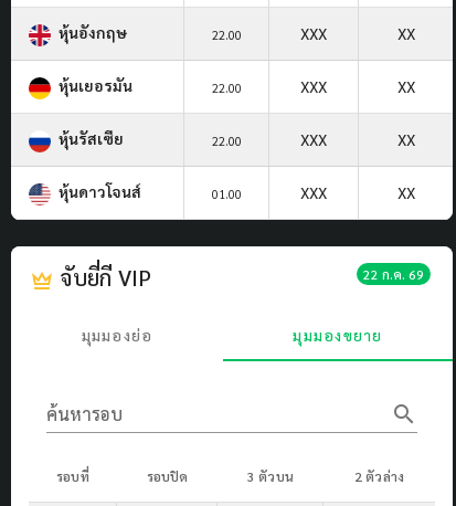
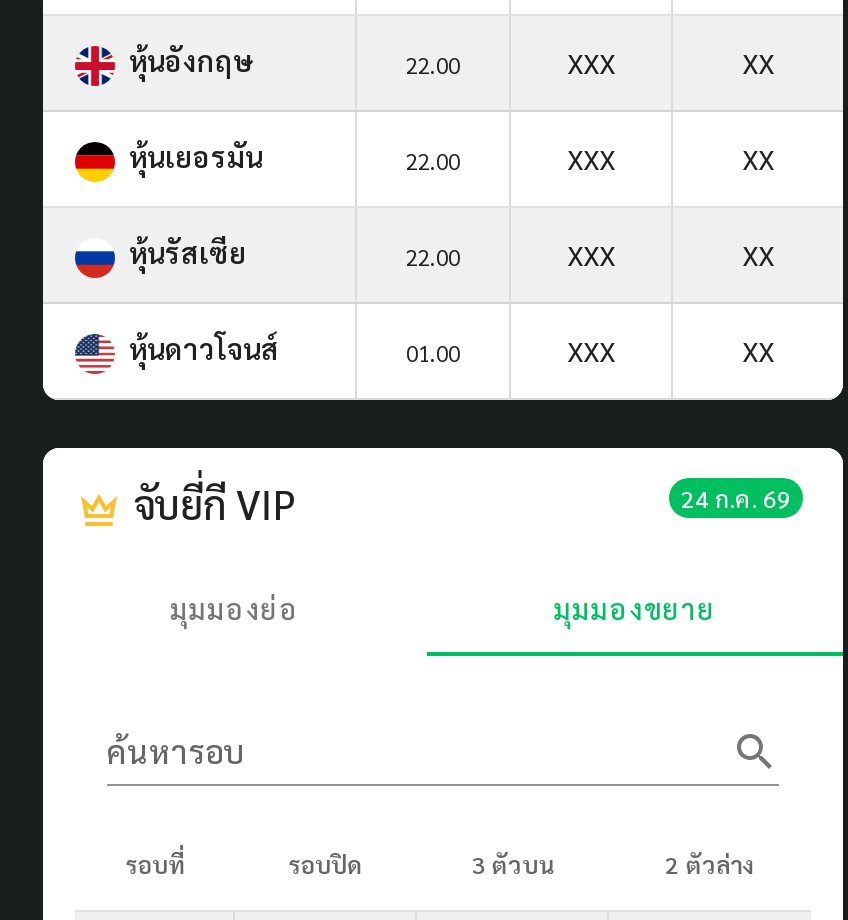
[363,265,424,283] 22 ก.ค. 69 -> [681,482,791,514] 24 ก.ค. 69

